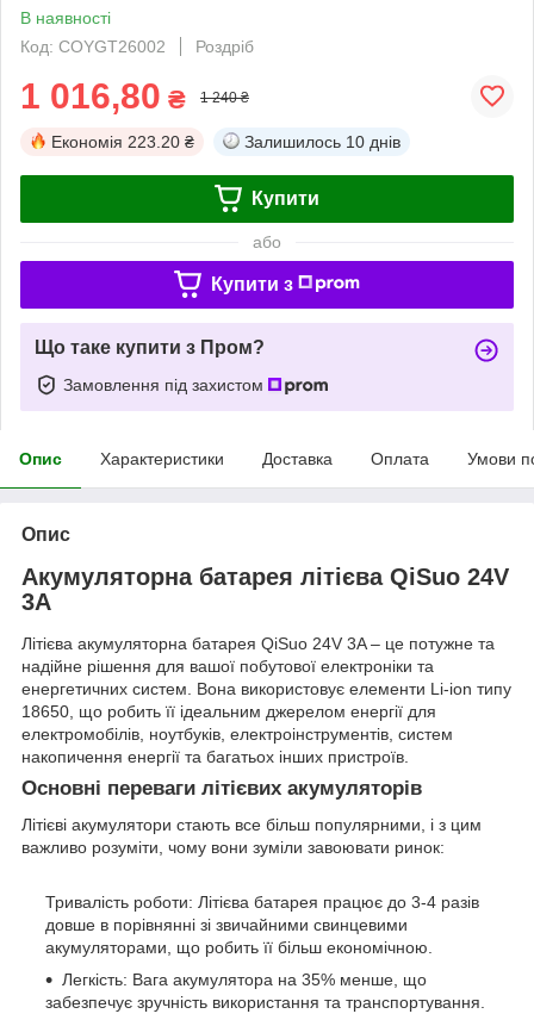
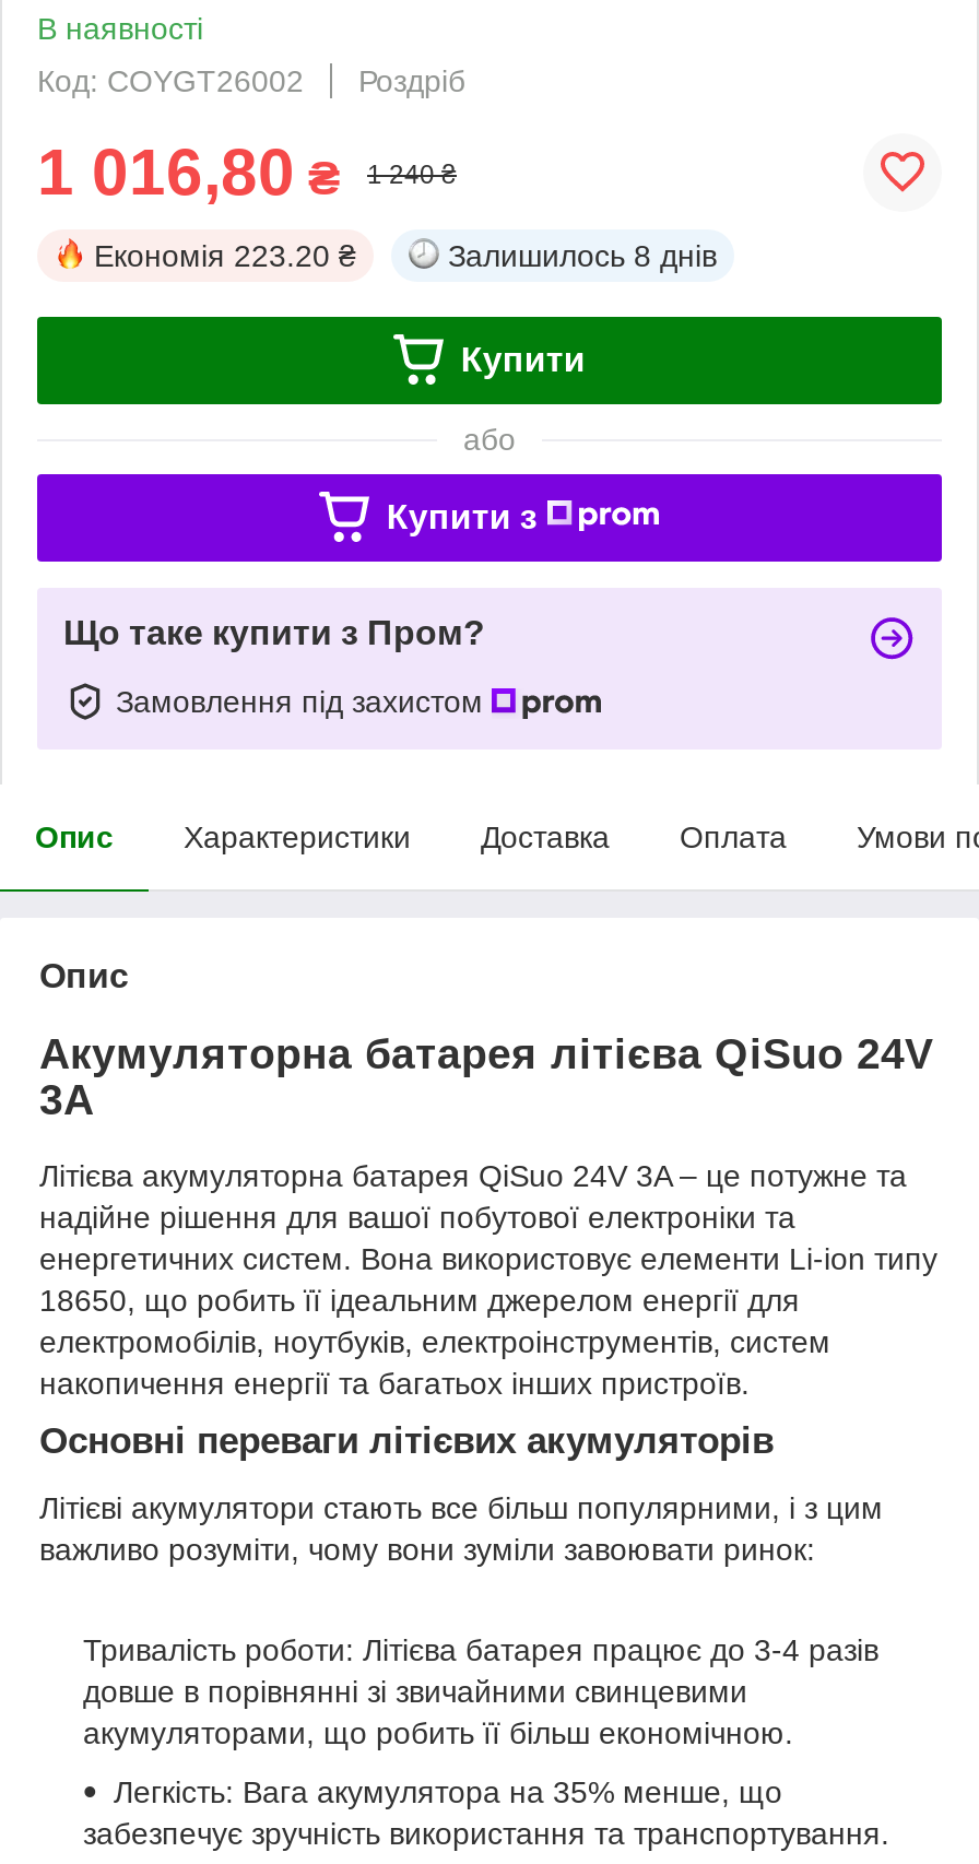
[244,132,401,151] Залишилось 10 днів -> [448,238,717,273] Залишилось 8 днів

